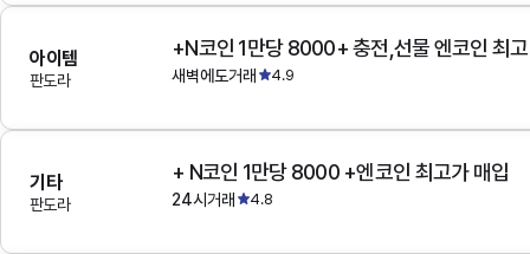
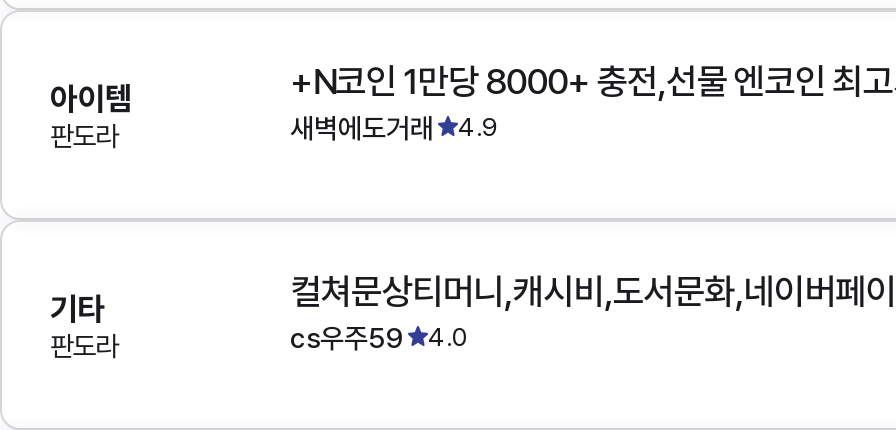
[172,159,509,209] + N코인 1만당 8000 +엔코인 최고가 매입 | 24시거래 | 4.8 -> [290,321,468,353] cs우주59 | 4.0

